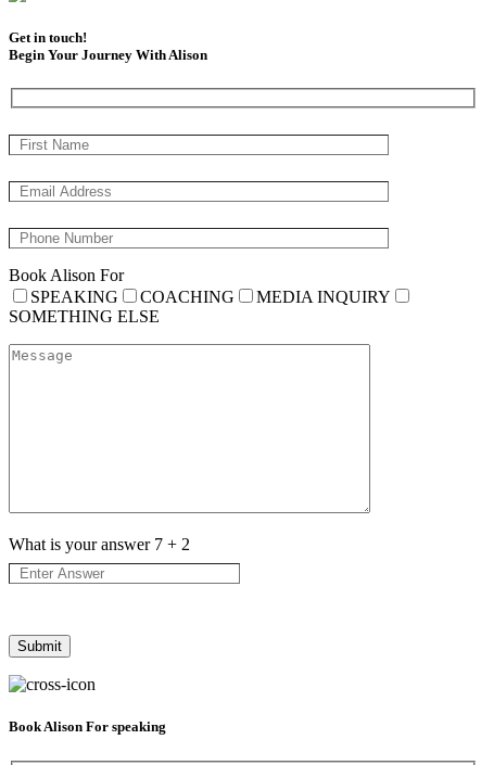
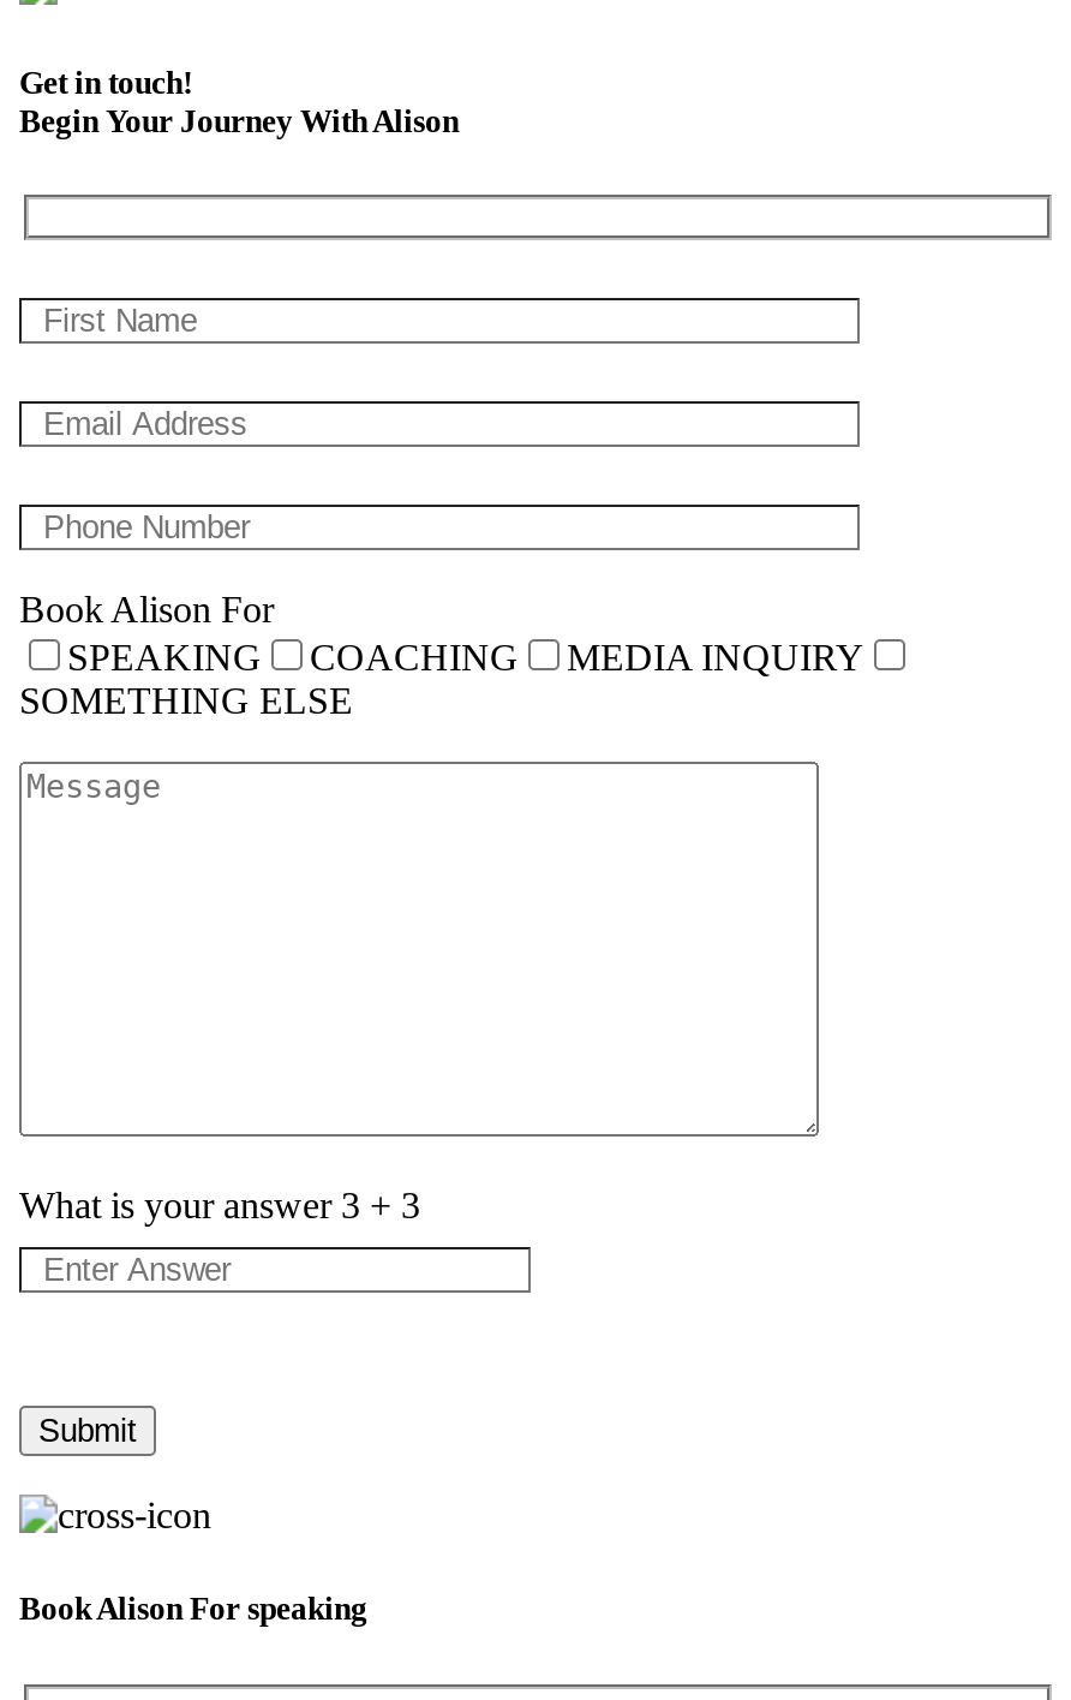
[9,535,190,554] What is your answer 7 + 2 -> [19,1185,420,1226] What is your answer 3 + 3

